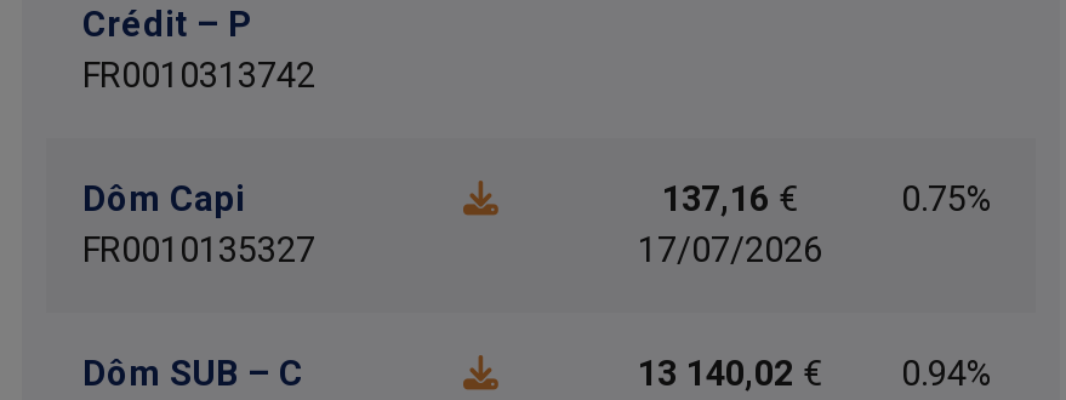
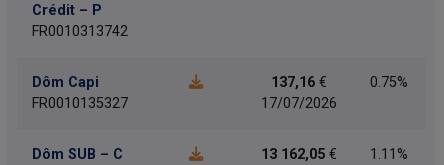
[638,355,822,396] 13 140,02 € -> [261,146,337,163] 13 162,05 €
[901,355,993,396] 0.94% -> [369,146,407,163] 1.11%

